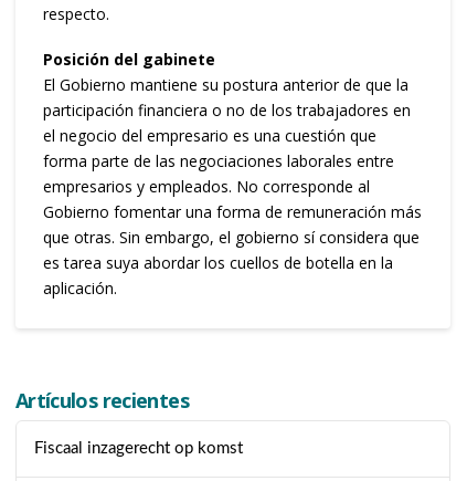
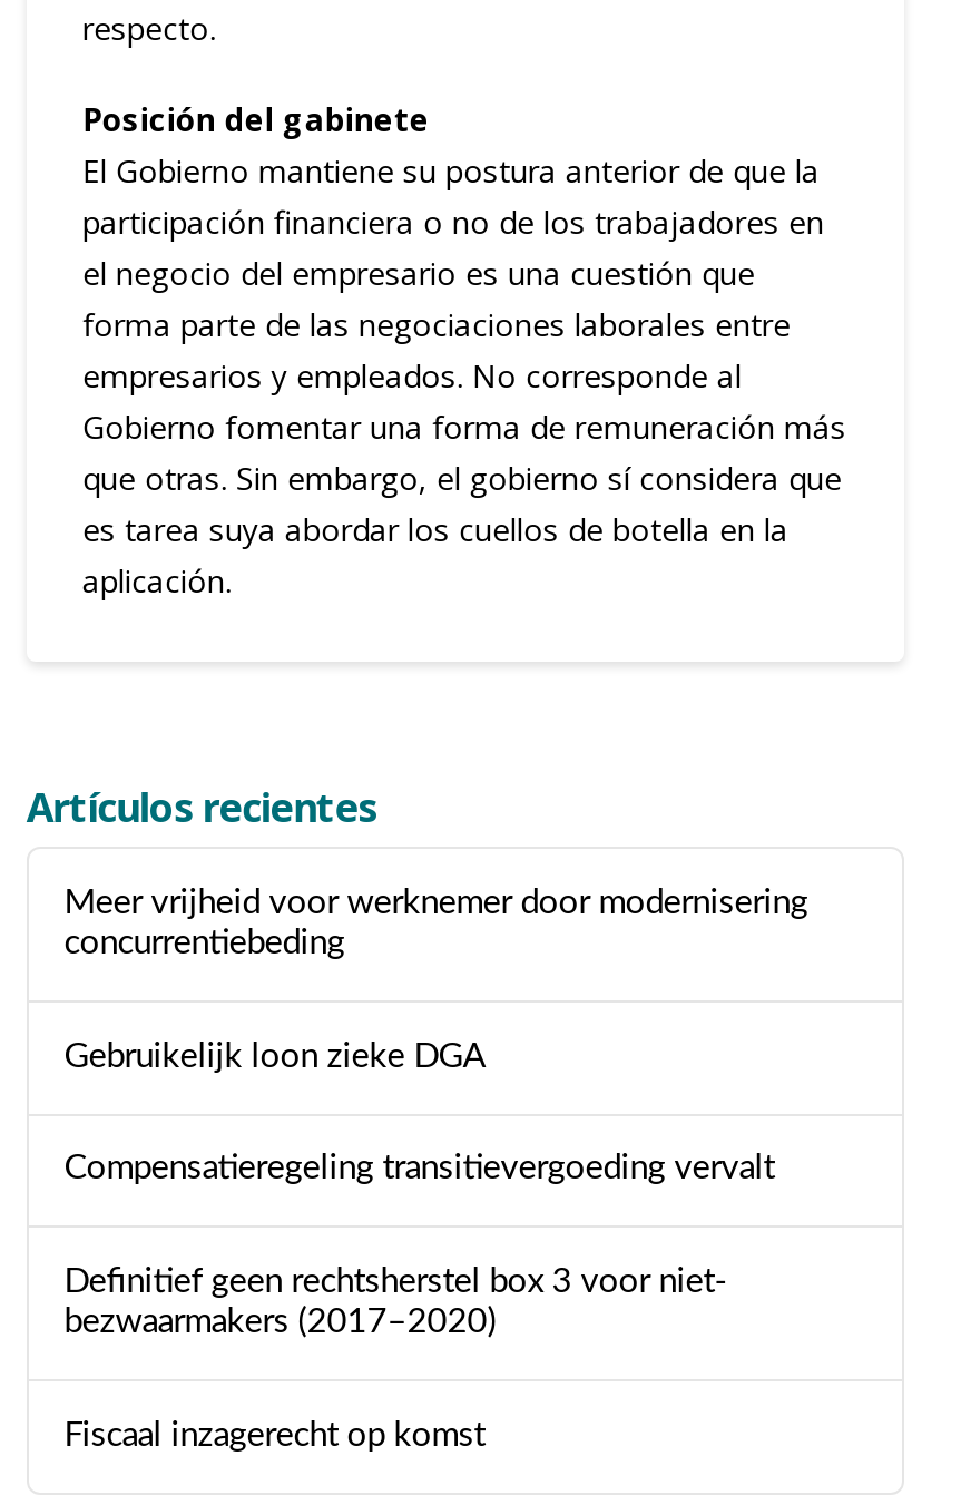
none -> [64,886,808,1340] Meer vrijheid voor werknemer door modernisering | concurrentiebeding | Gebruikelijk loon zieke DGA | Compensatieregeling transitievergoeding vervalt | Definitief geen rechtsherstel box 3 voor niet- | bezwaarmakers (2017–2020)

